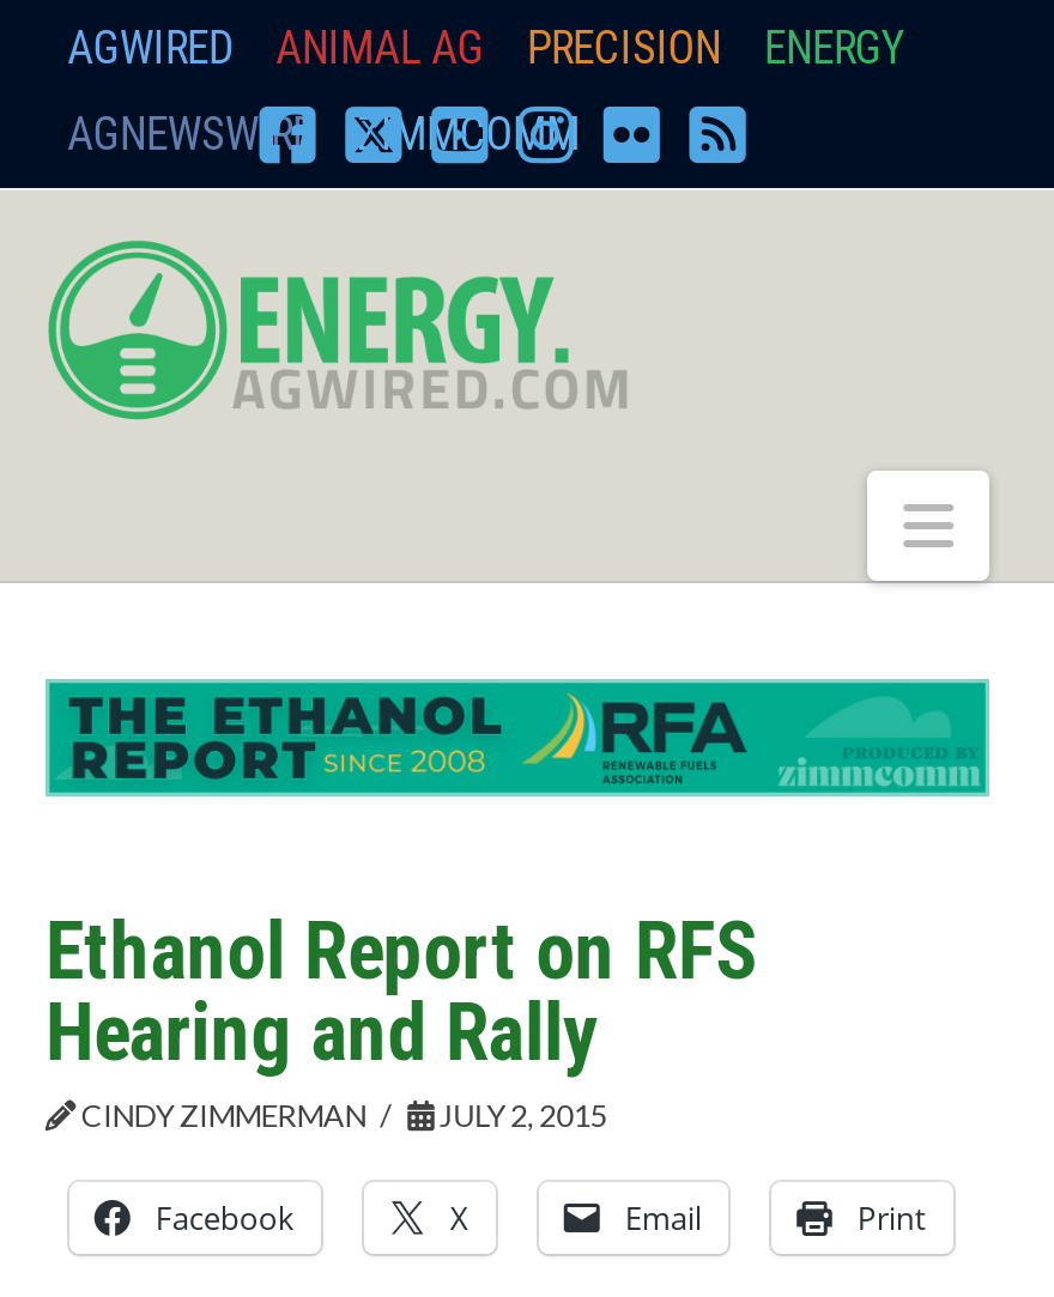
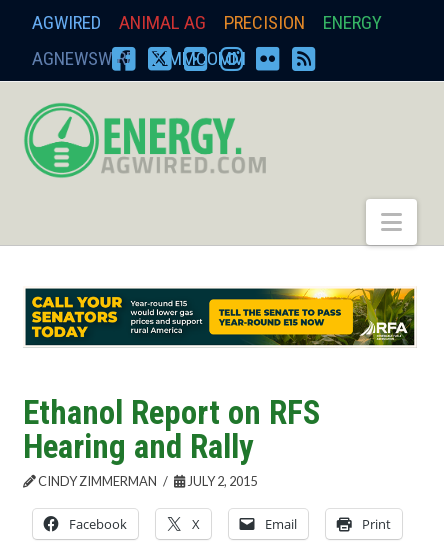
[43,677,989,799] [image] -> [23,287,416,347] [image]

